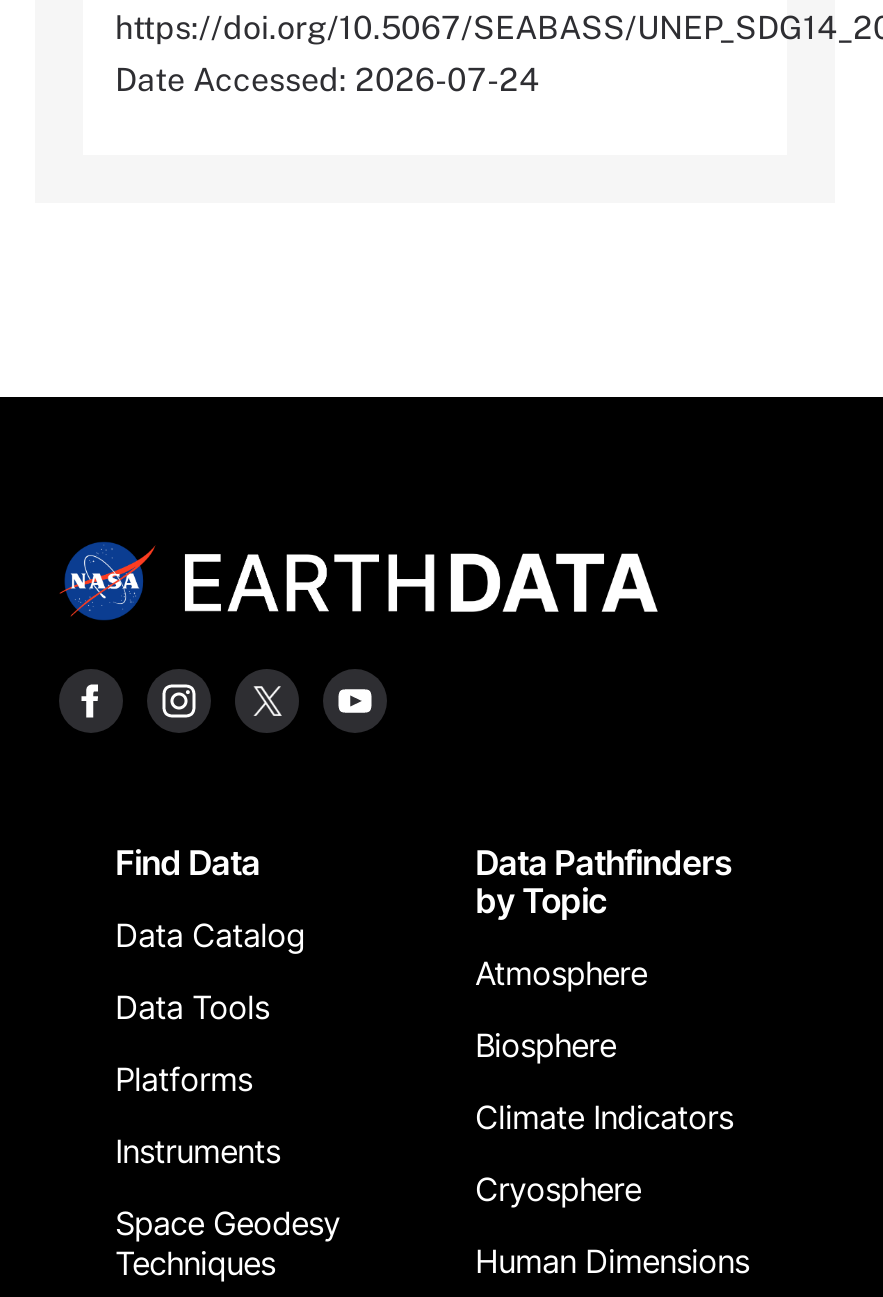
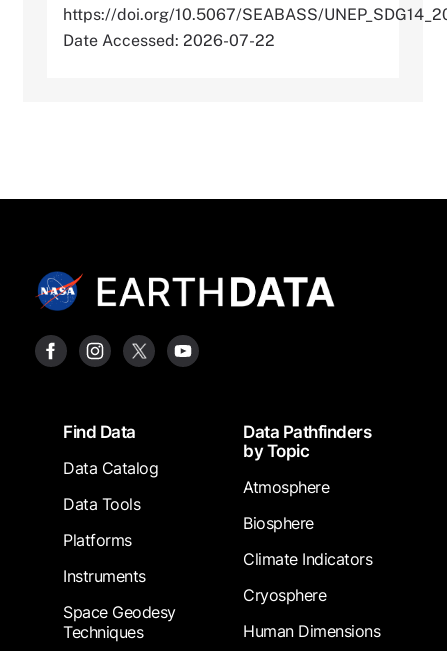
[115,62,539,100] Date Accessed: 2026-07-24 -> [63,31,275,50] Date Accessed: 2026-07-22

